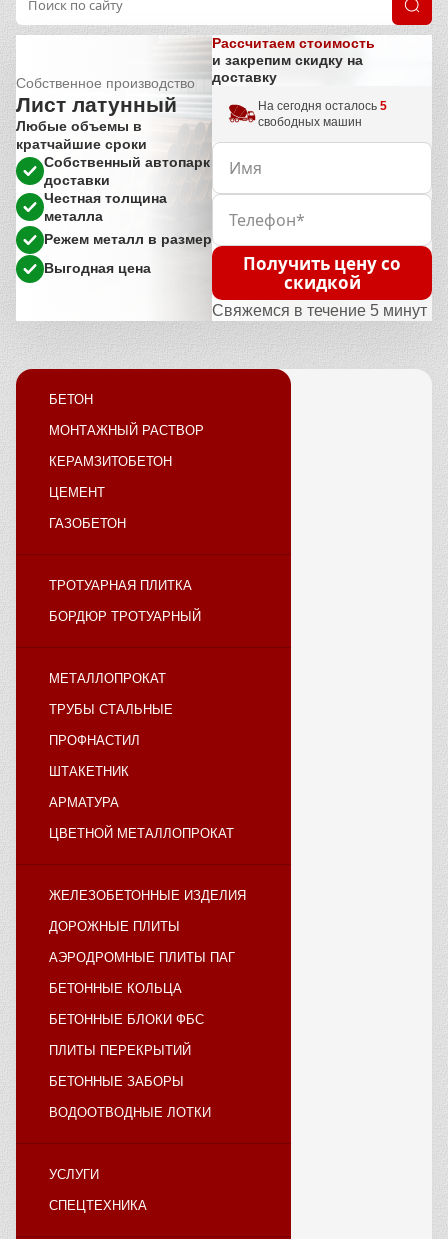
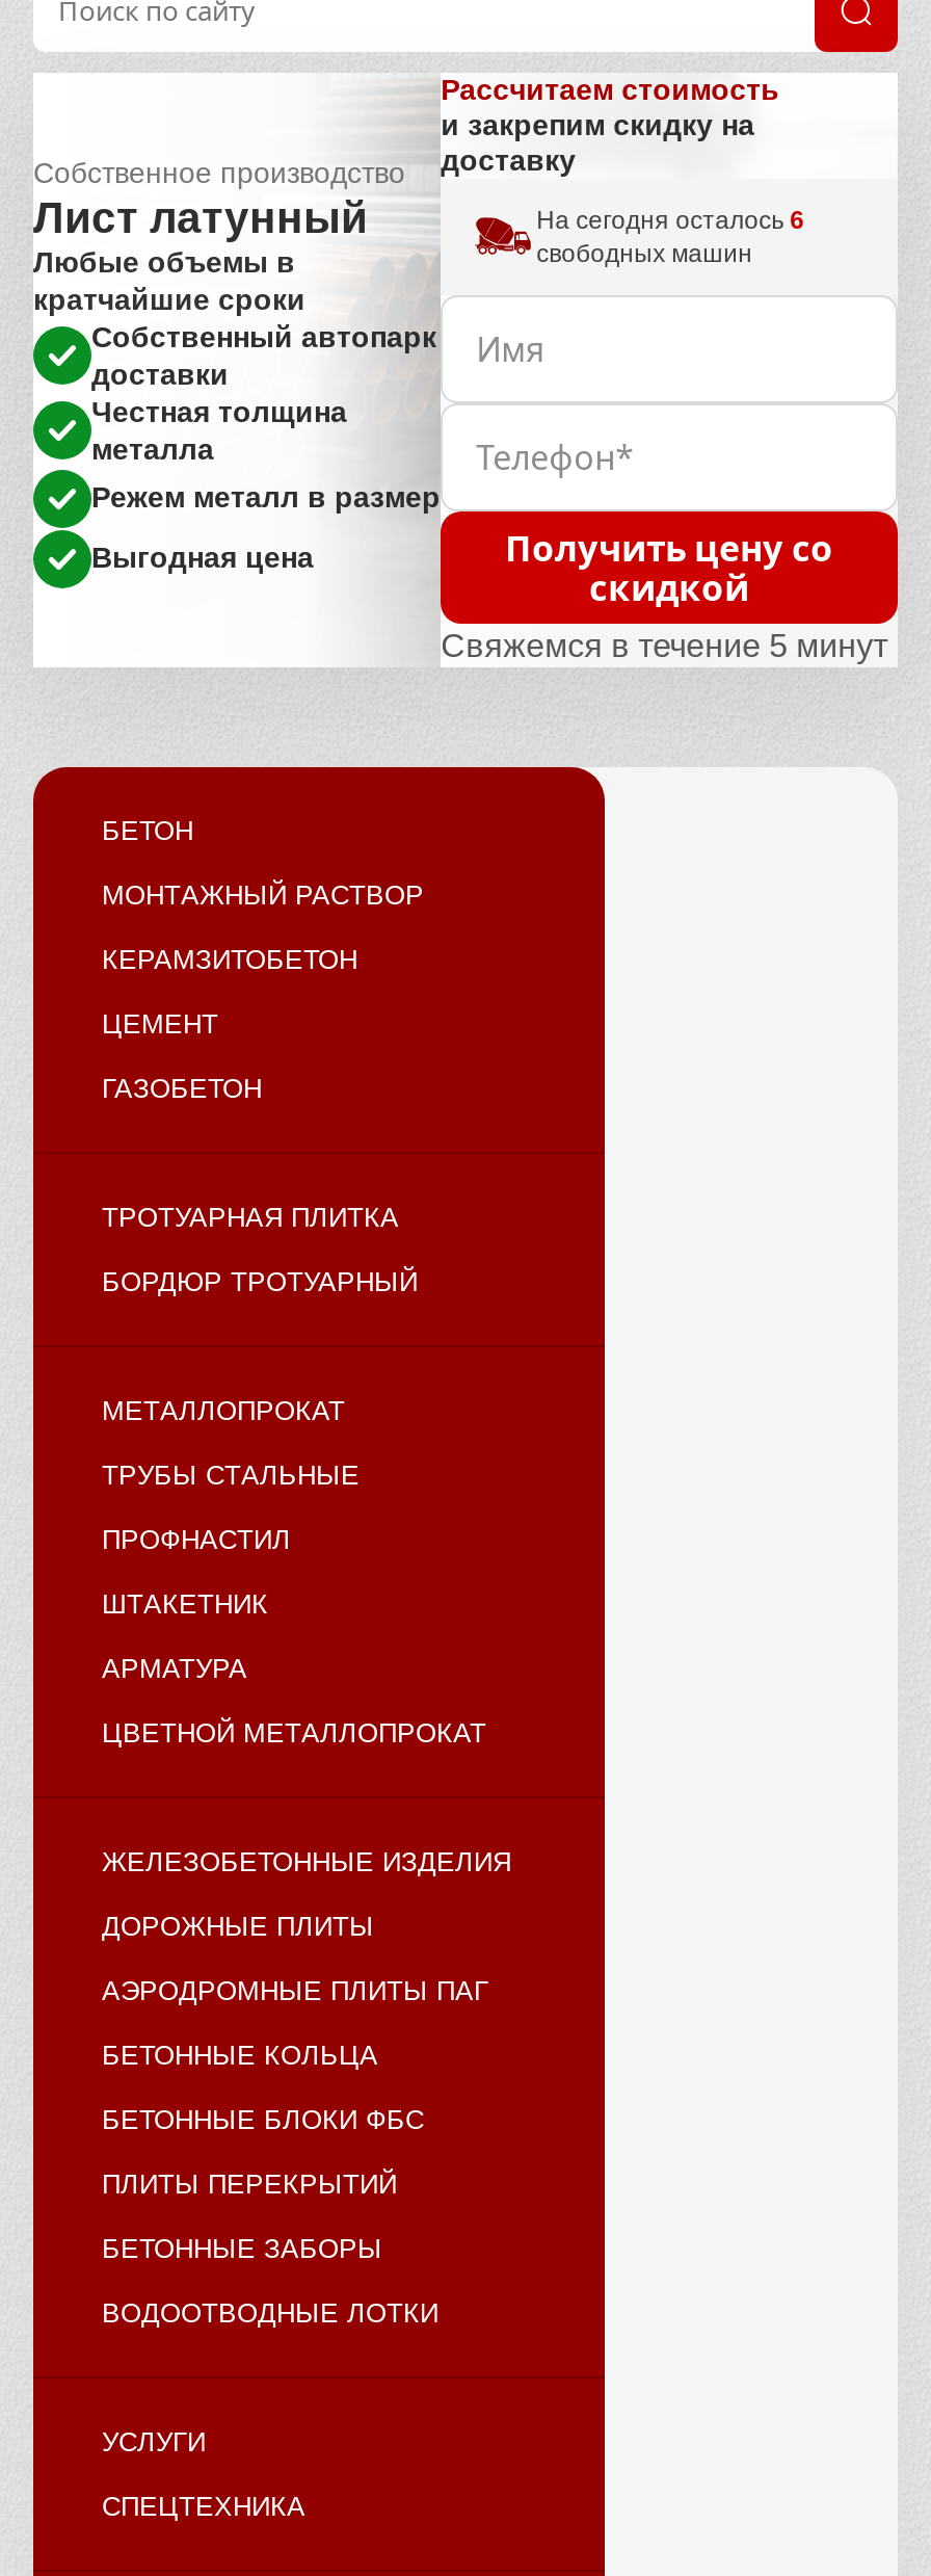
[258,99,387,113] На сегодня осталось 5 -> [536,206,804,235] На сегодня осталось 6

